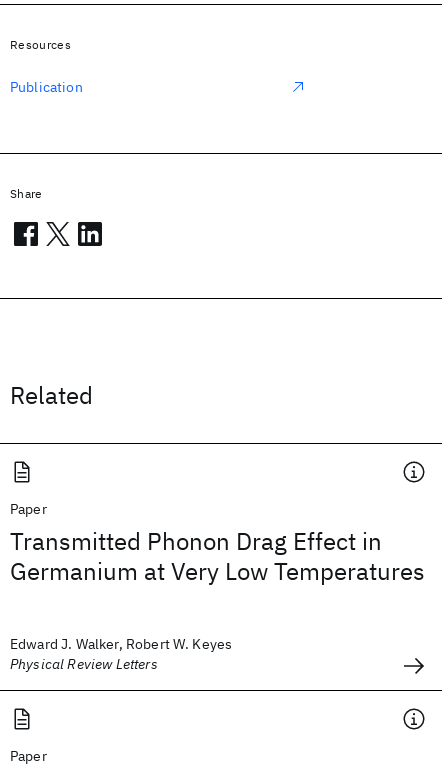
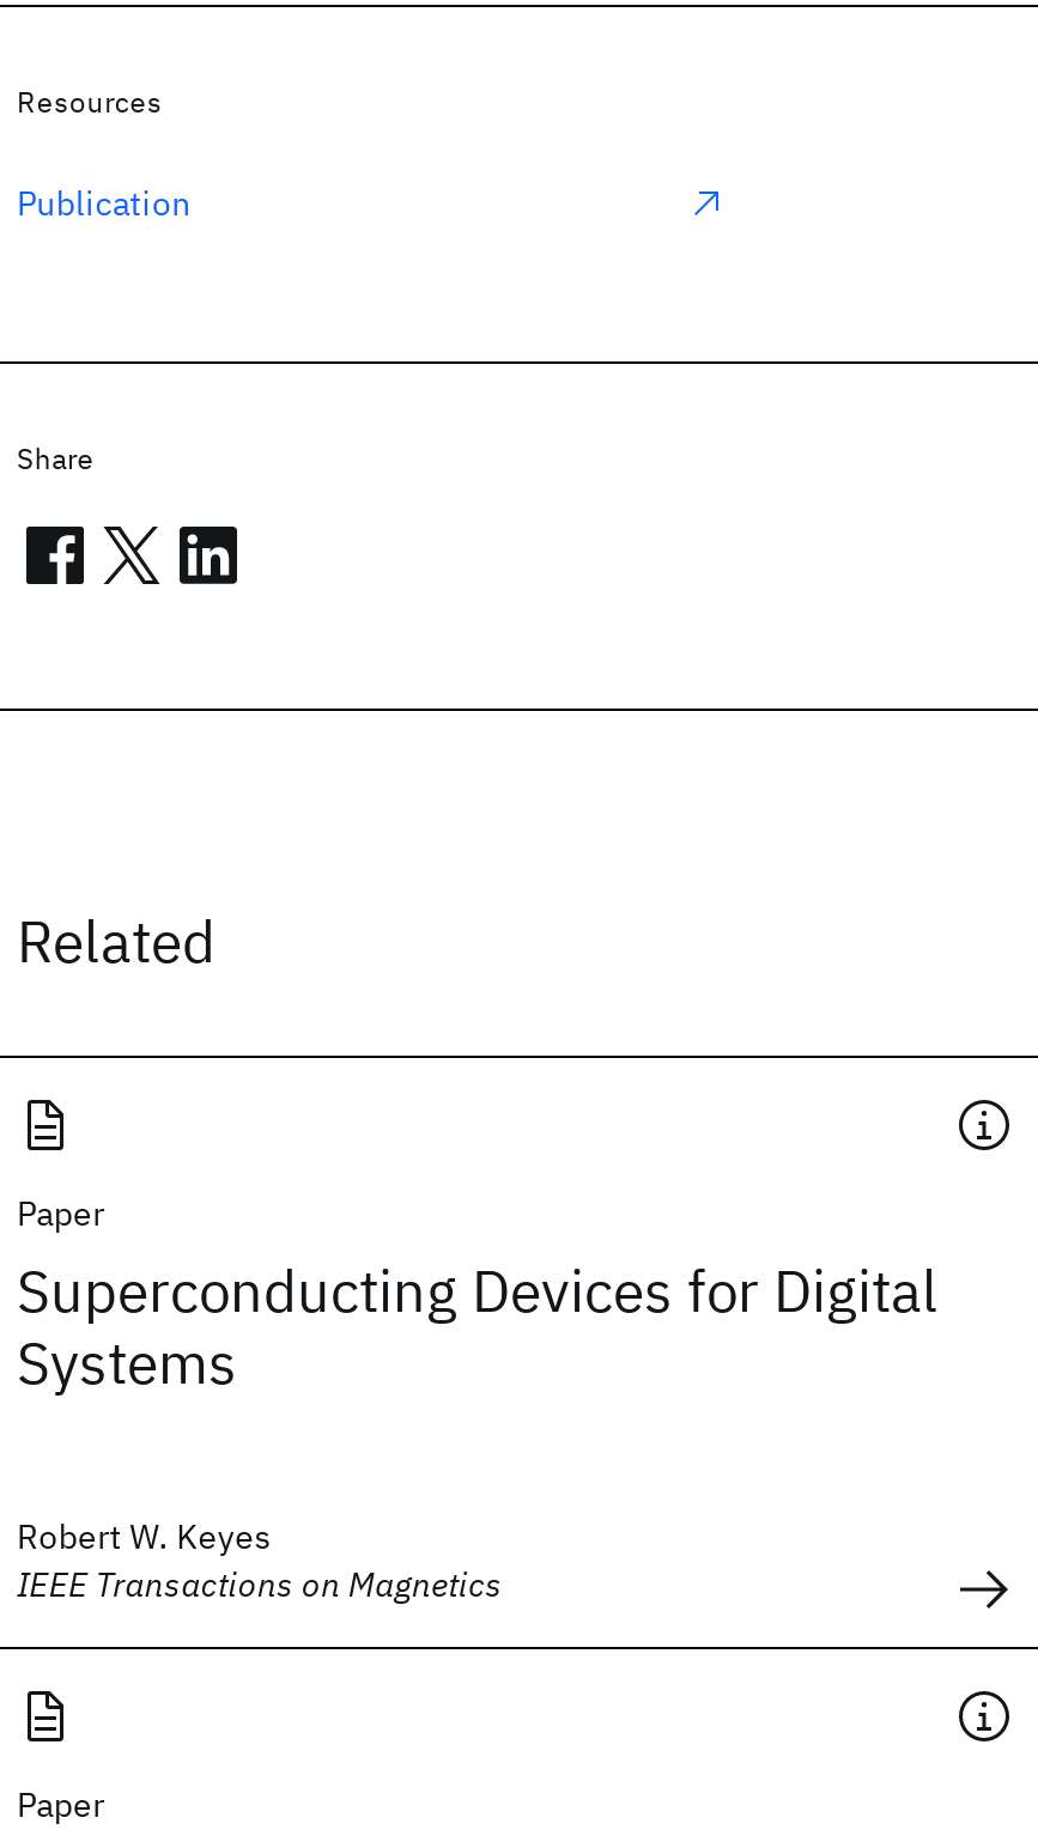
[10,525,425,587] Transmitted Phonon Drag Effect in | Germanium at Very Low Temperatures -> [17,1252,939,1400] Superconducting Devices for Digital | Systems
[10,635,232,673] Edward J. Walker, Robert W. Keyes | Physical Review Letters -> [17,1515,502,1606] Robert W. Keyes | IEEE Transactions on Magnetics

